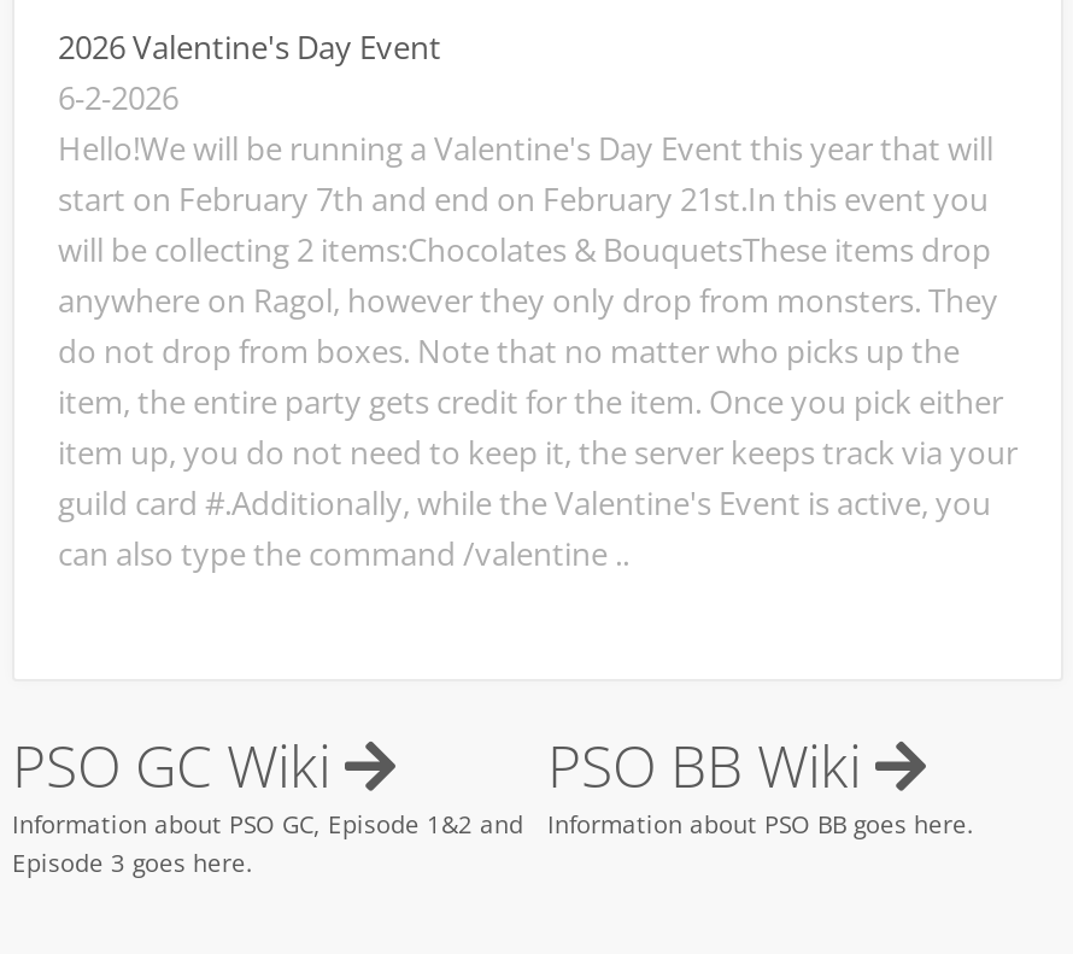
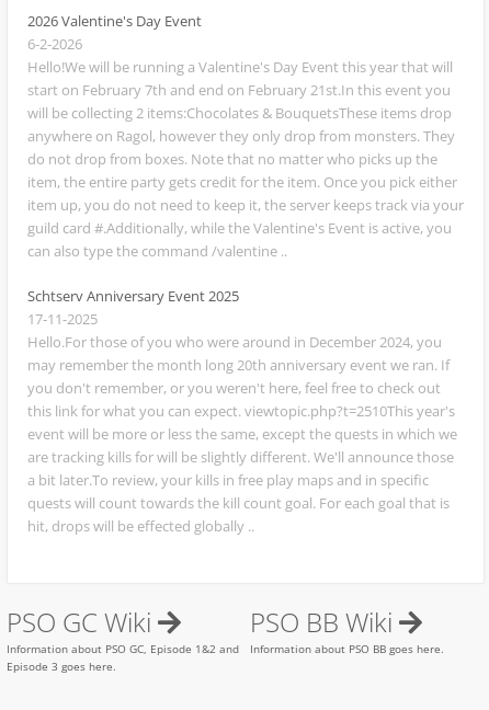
none -> [27,286,457,536] Schtserv Anniversary Event 2025 | 17-11-2025 | Hello.For those of you who were around in December 2024, you | may remember the month long 20th anniversary event we ran. If | you don't remember, or you weren't here, feel free to check out | this link for what you can expect. viewtopic.php?t=2510This year's | event will be more or less the same, except the quests in which we | are tracking kills for will be slightly different. We'll announce those | a bit later.To review, your kills in free play maps and in specific | quests will count towards the kill count goal. For each goal that is | hit, drops will be effected globally ..

